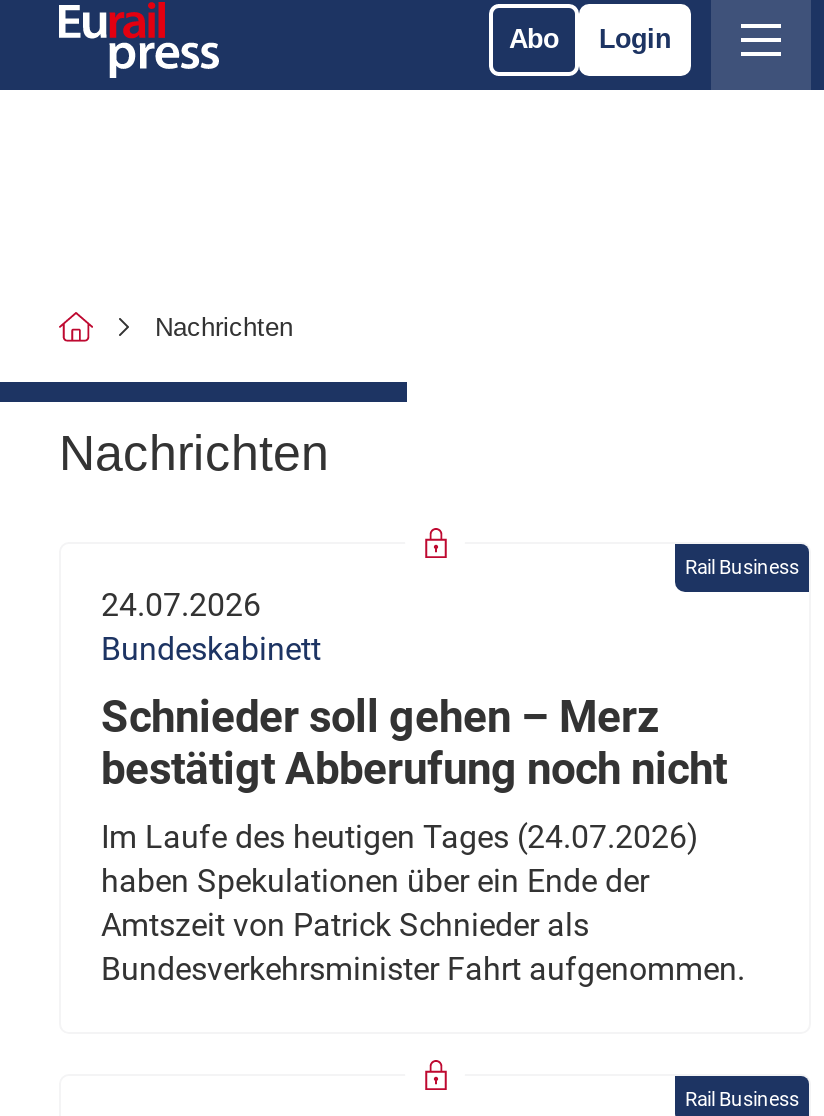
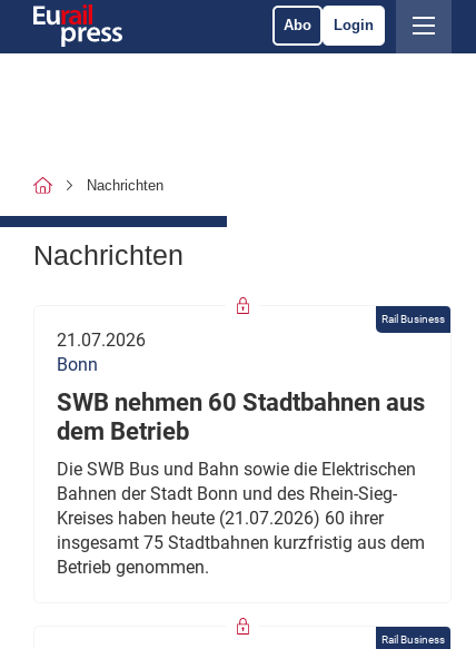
[101,586,321,668] 24.07.2026 | Bundeskabinett -> [57,330,146,375] 21.07.2026 | Bonn
[101,692,727,794] Schnieder soll gehen – Merz | bestätigt Abberufung noch nicht -> [57,389,425,446] SWB nehmen 60 Stadtbahnen aus | dem Betrieb
[101,818,745,988] Im Laufe des heutigen Tages (24.07.2026) | haben Spekulationen über ein Ende der | Amtszeit von Patrick Schnieder als | Bundesverkehrsminister Fahrt aufgenommen. -> [57,459,425,578] Die SWB Bus und Bahn sowie die Elektrischen | Bahnen der Stadt Bonn und des Rhein-Sieg- | Kreises haben heute (21.07.2026) 60 ihrer | insgesamt 75 Stadtbahnen kurzfristig aus dem | Betrieb genommen.

